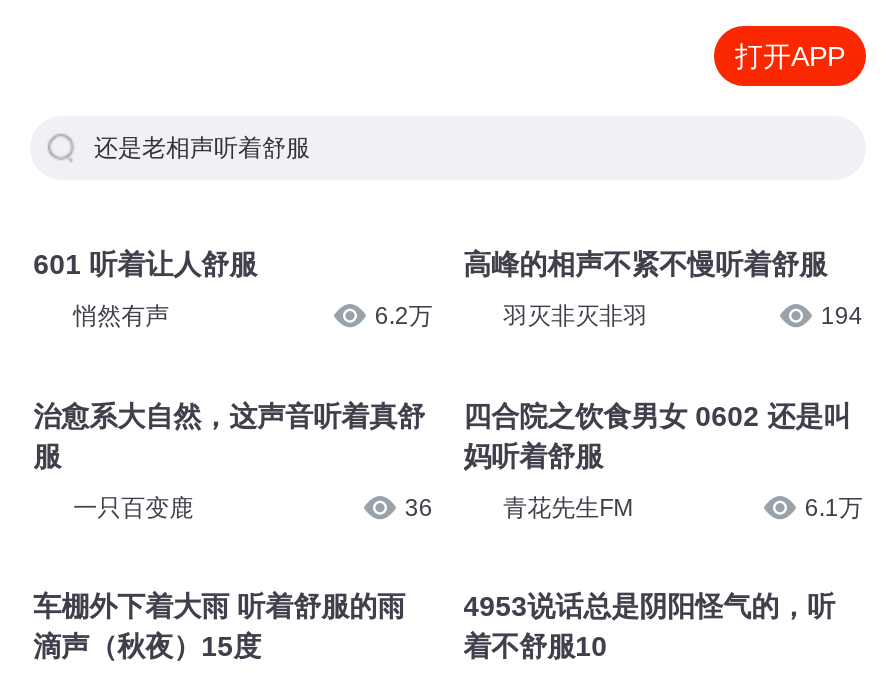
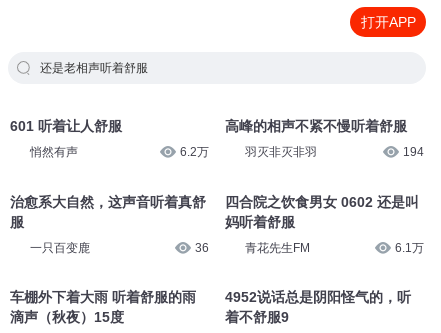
[463,590,835,622] 4953说话总是阴阳怪气的，听 -> [225,289,411,305] 4952说话总是阴阳怪气的，听
[463,630,607,662] 着不舒服10 -> [225,309,289,325] 着不舒服9

